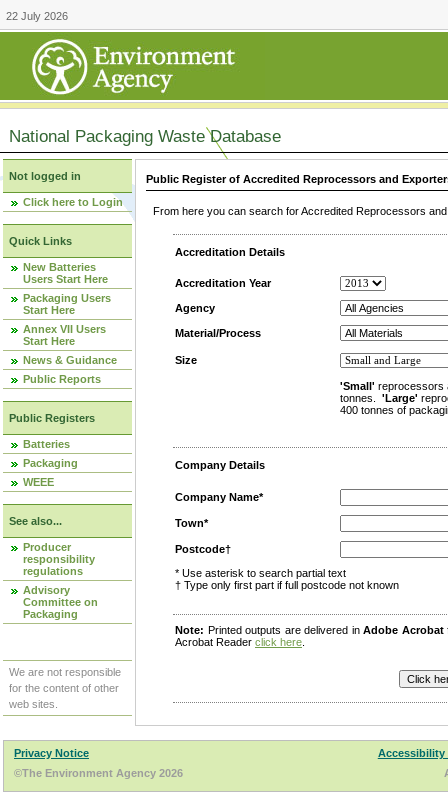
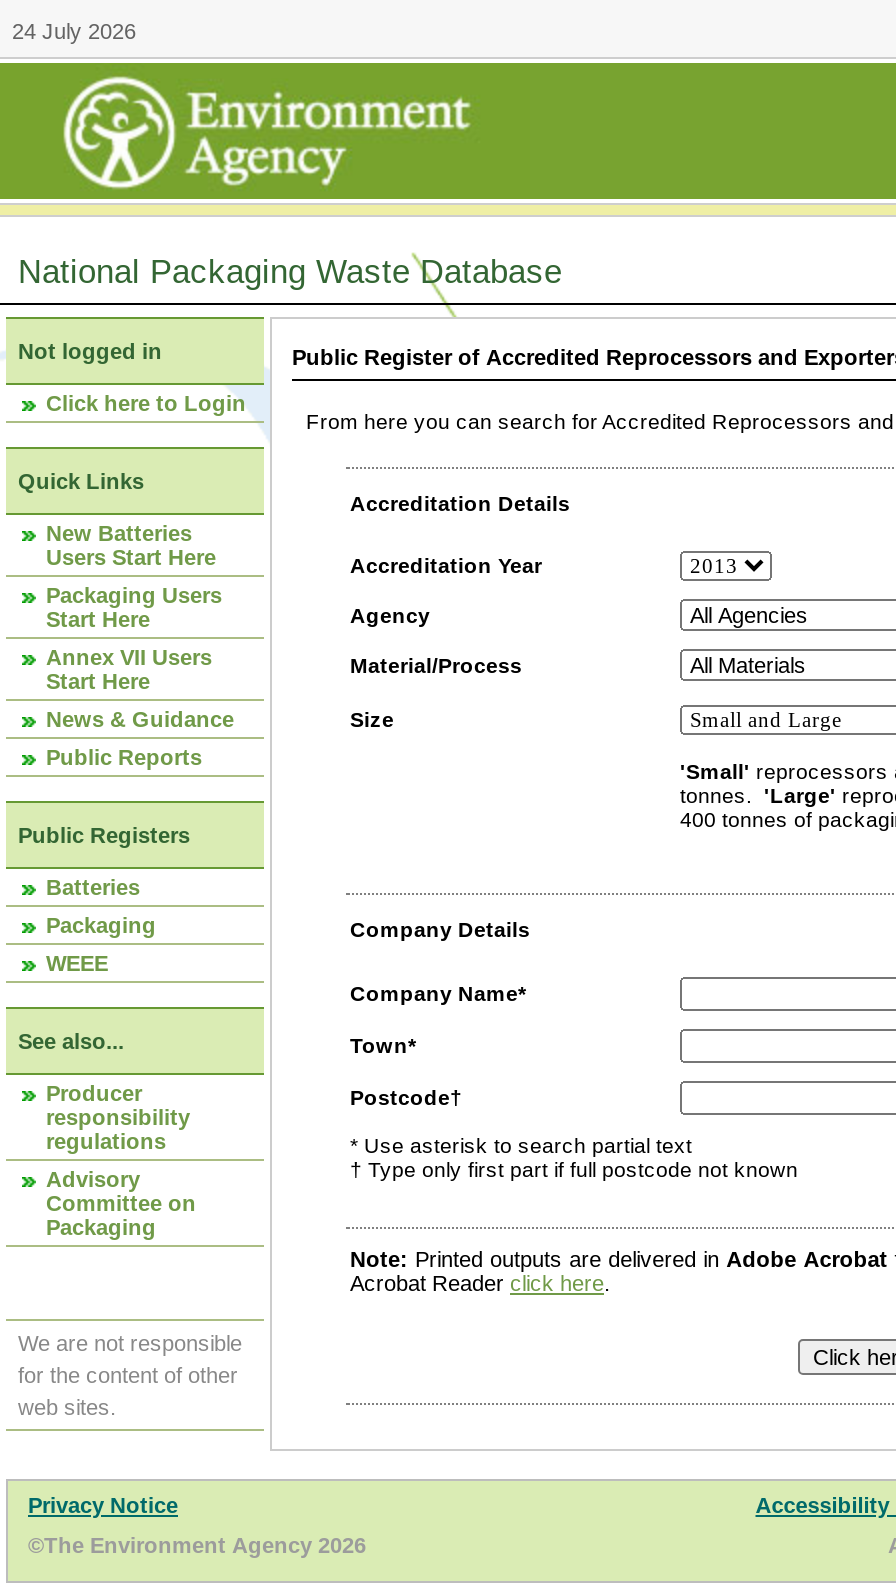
[6,10,68,22] 22 July 2026 -> [12,19,136,43] 24 July 2026

